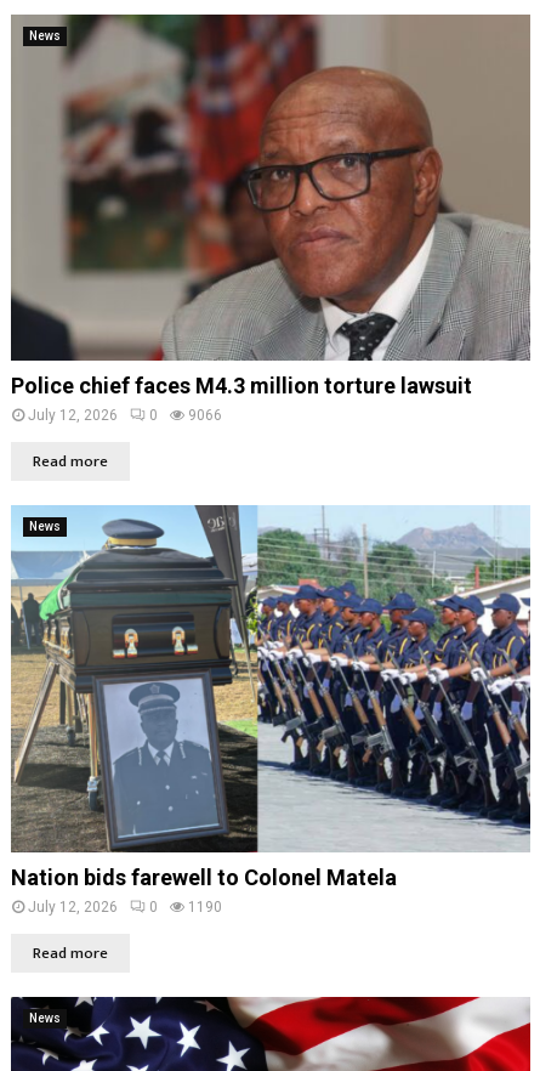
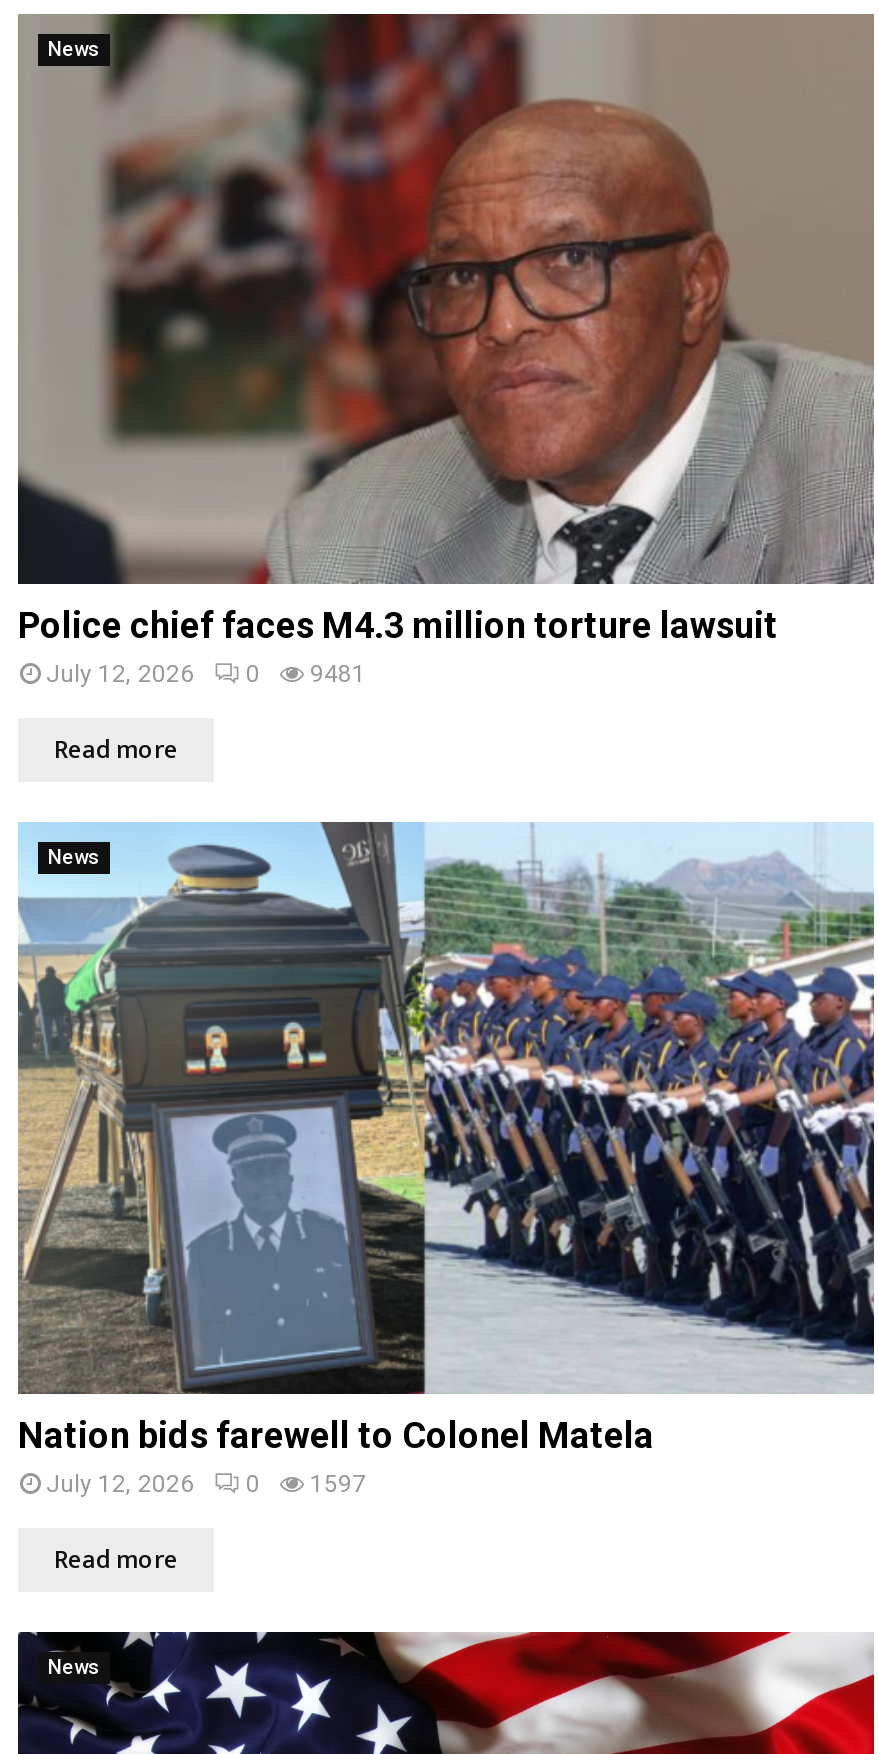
[28,407,222,424] July 12, 2026 0 9066 -> [46,661,366,689] July 12, 2026 0 9481
[28,898,222,915] July 12, 2026 0 1190 -> [46,1469,366,1497] July 12, 2026 0 1597

